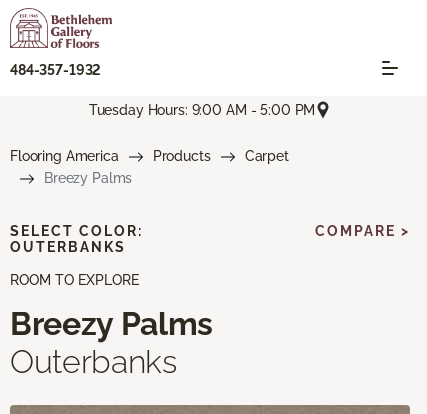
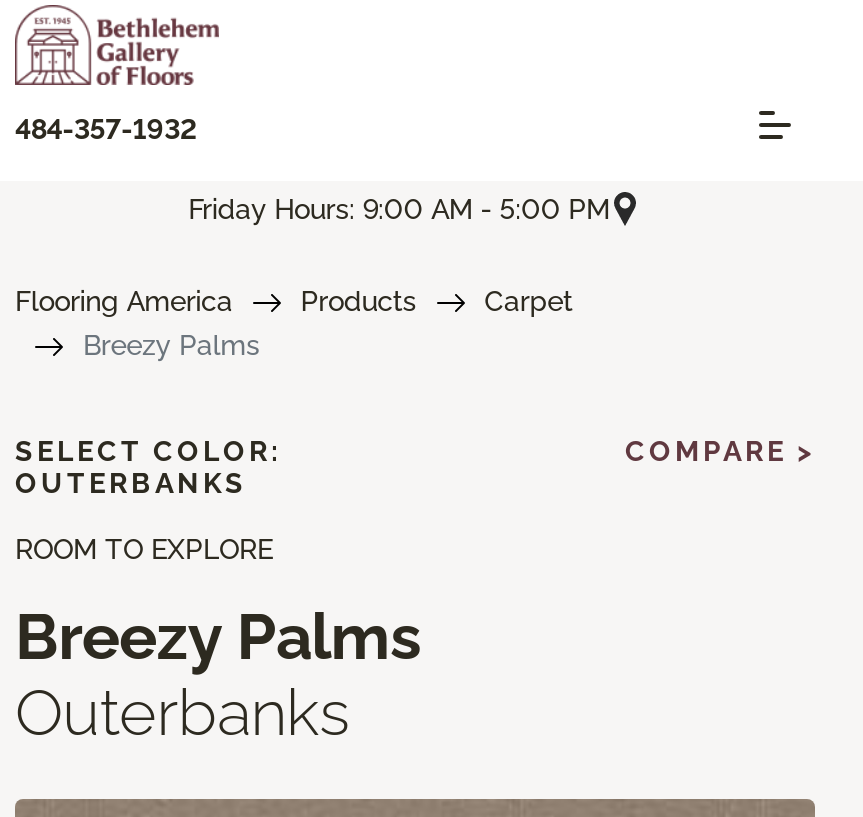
[89,102,315,118] Tuesday Hours: 9:00 AM - 5:00 PM -> [188,192,610,224] Friday Hours: 9:00 AM - 5:00 PM

